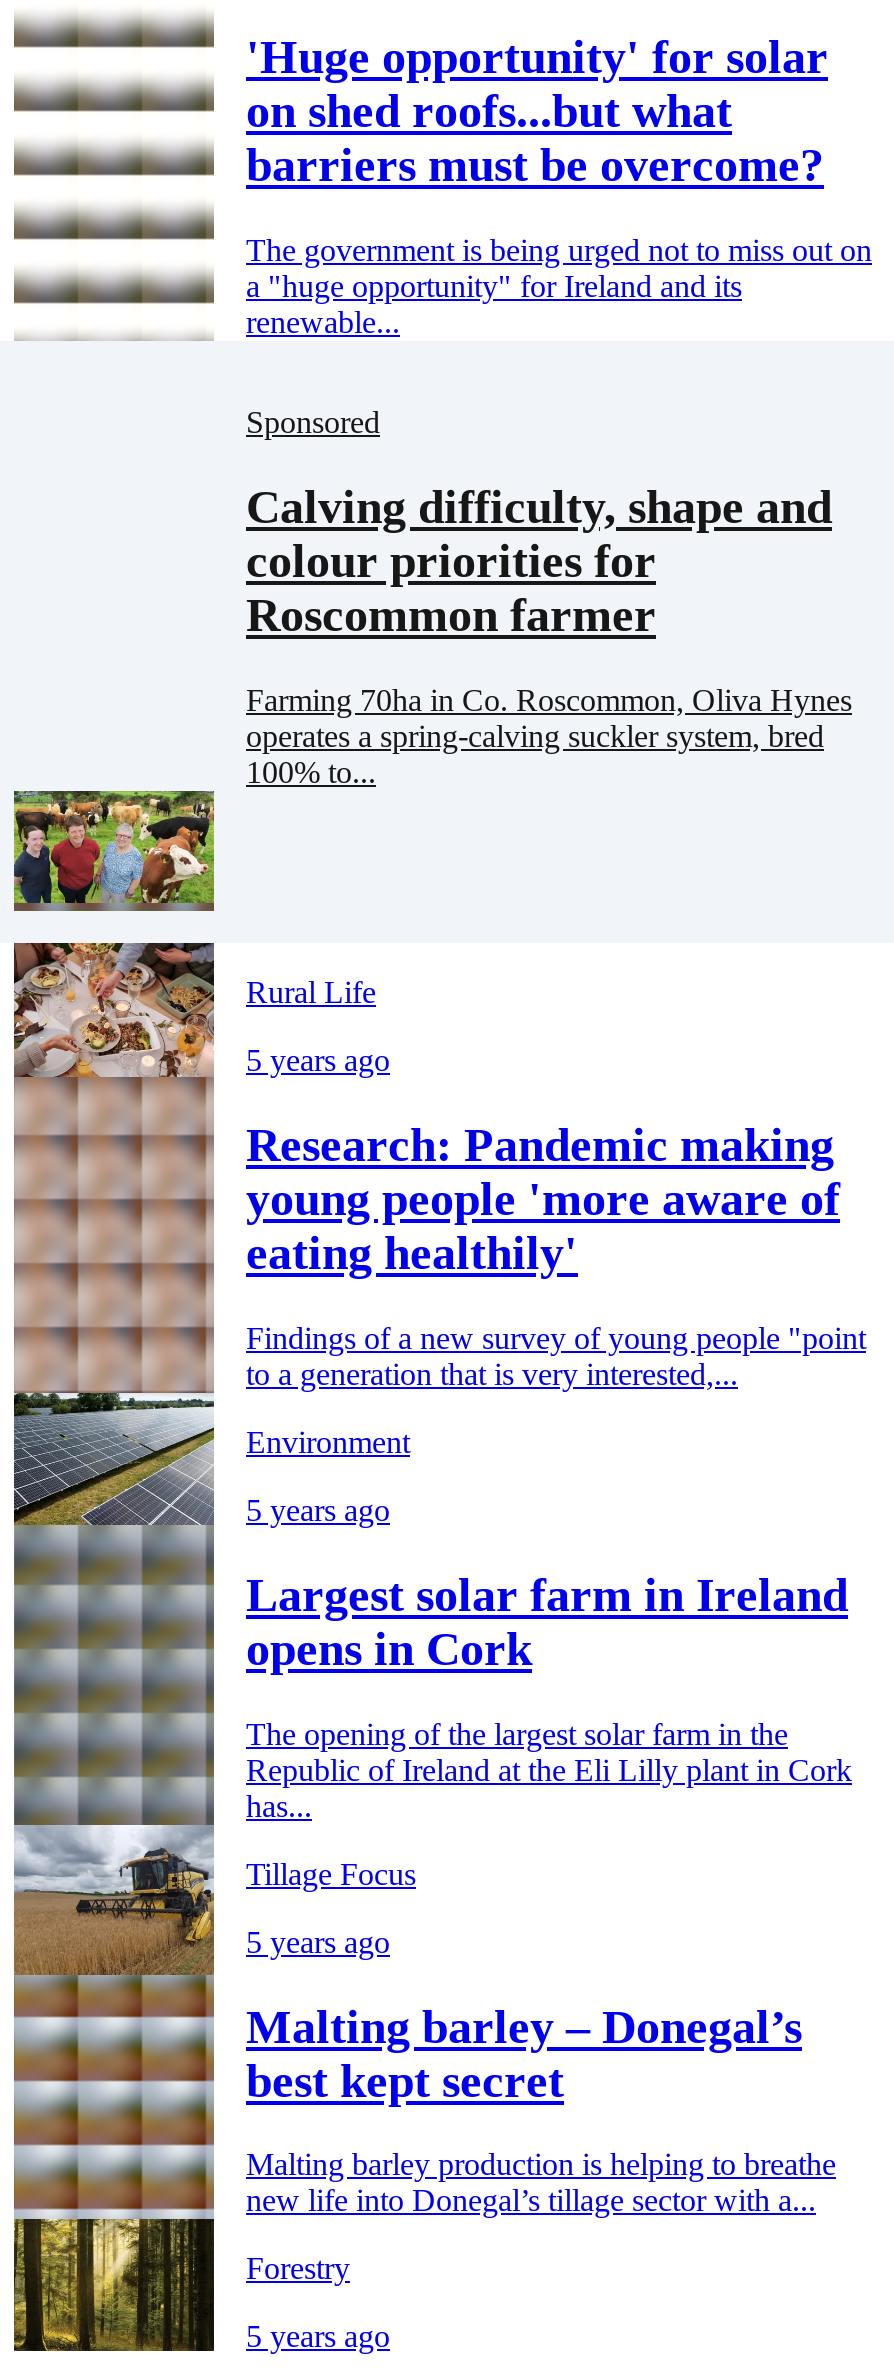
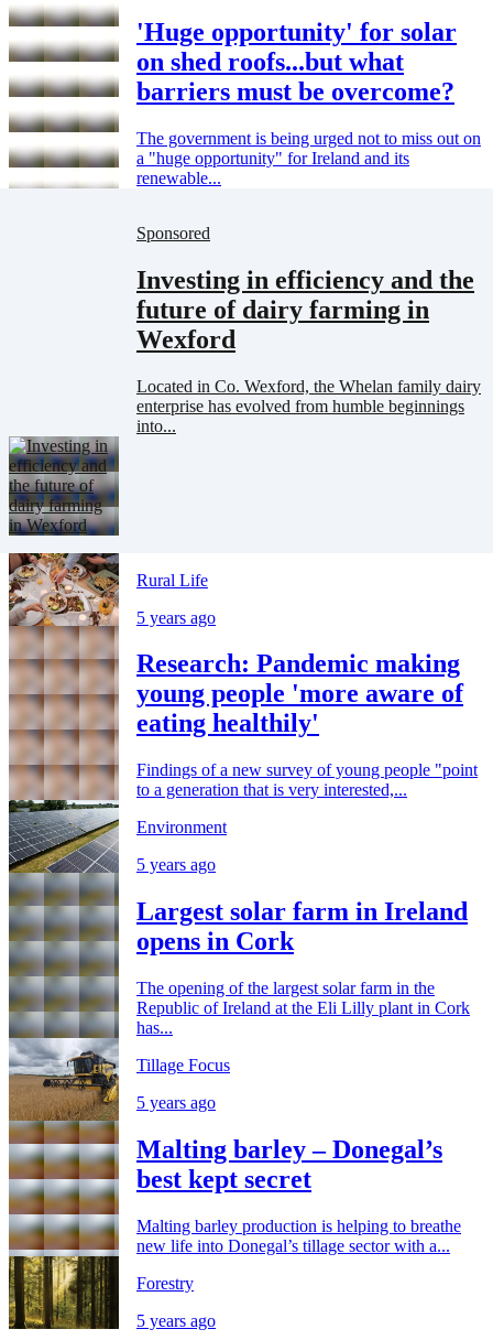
[246,480,832,640] Calving difficulty, shape and | colour priorities for | Roscommon farmer -> [136,265,474,353] Investing in efficiency and the | future of dairy farming in | Wexford
[246,682,852,788] Farming 70ha in Co. Roscommon, Oliva Hynes | operates a spring-calving suckler system, bred | 100% to... -> [136,376,481,435] Located in Co. Wexford, the Whelan family dairy | enterprise has evolved from humble beginnings | into...
[12,789,216,913] [image] -> [8,436,120,537] [image]

